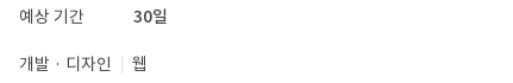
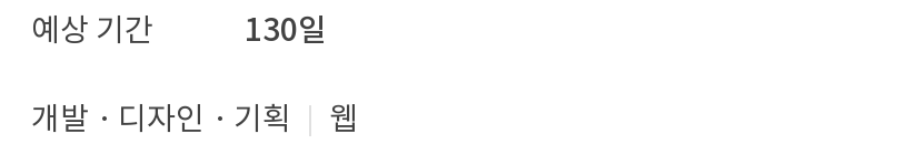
[133,6,168,27] 30일 -> [245,10,327,50] 130일
[19,53,112,75] 개발 · 디자인 -> [31,99,291,138] 개발 · 디자인 · 기획

